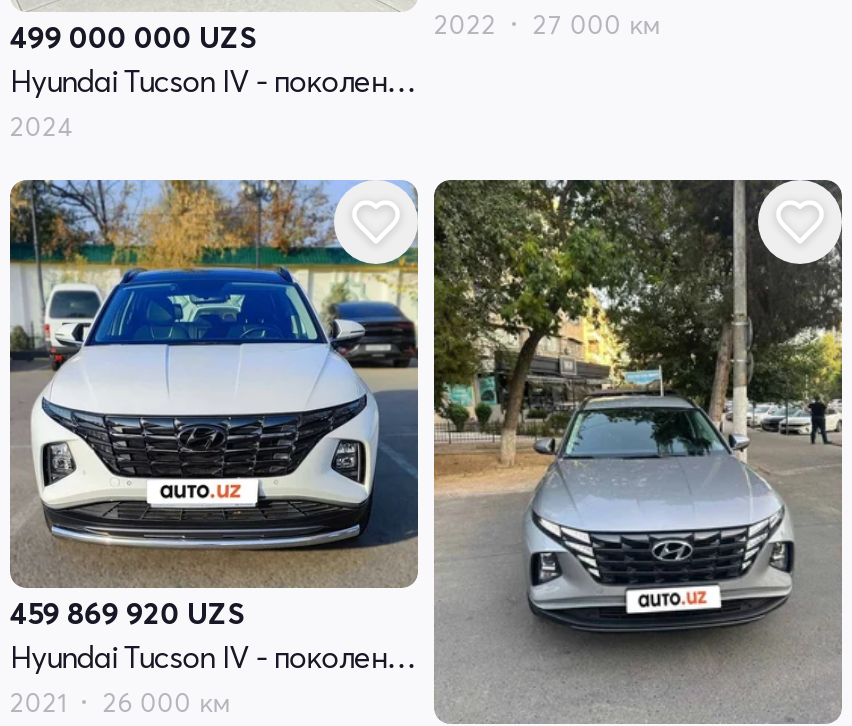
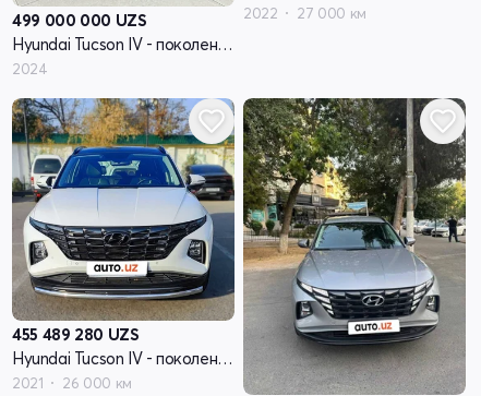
[10,593,245,631] 459 869 920 UZS -> [12,324,139,344] 455 489 280 UZS

